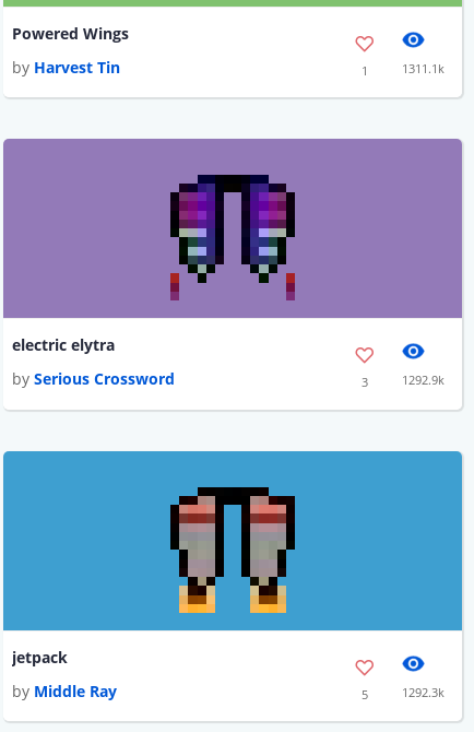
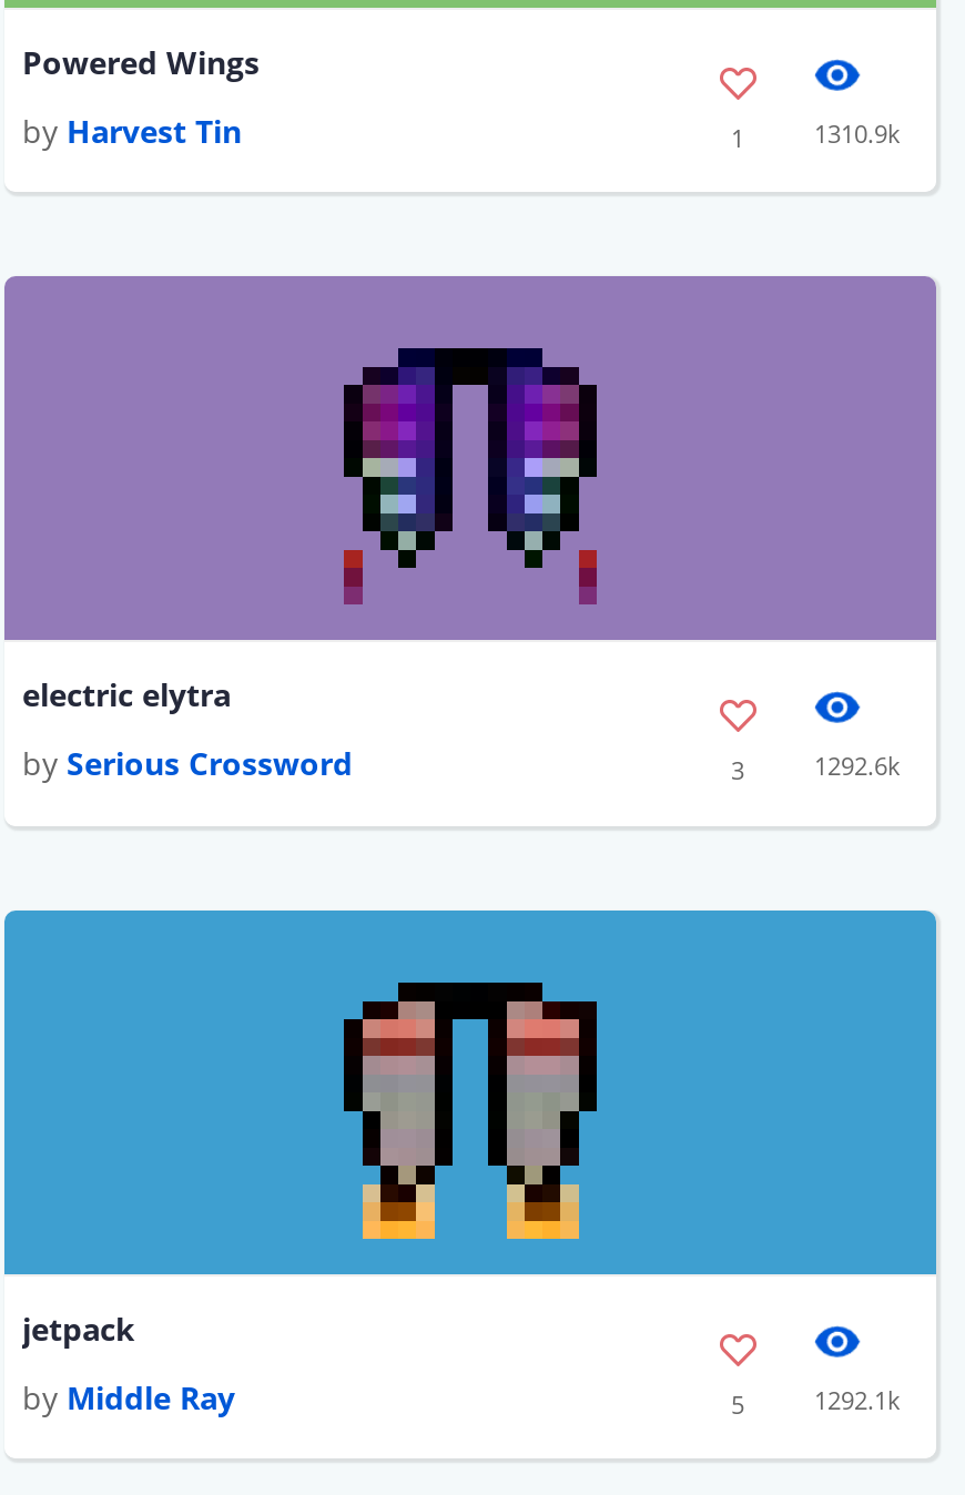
[402,60,445,76] 1311.1k -> [814,116,901,149] 1310.9k
[402,372,445,388] 1292.9k -> [814,749,901,783] 1292.6k
[402,684,445,700] 1292.3k -> [814,1383,901,1416] 1292.1k

